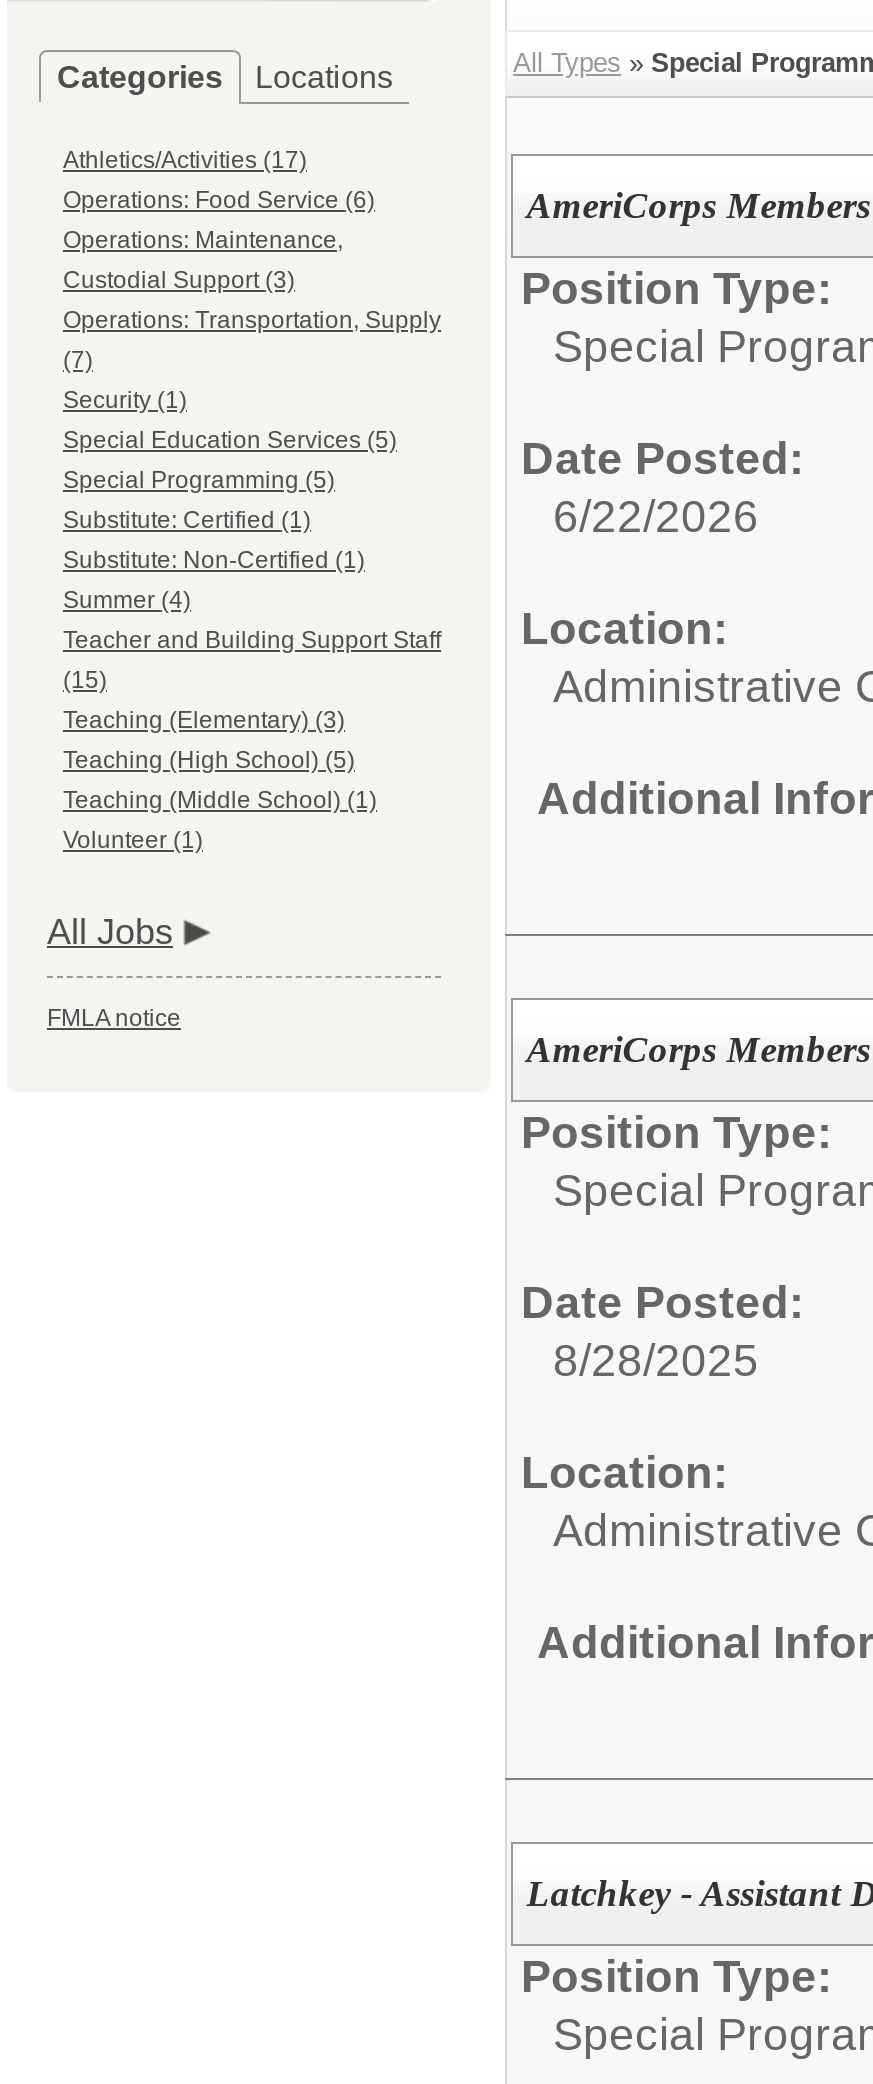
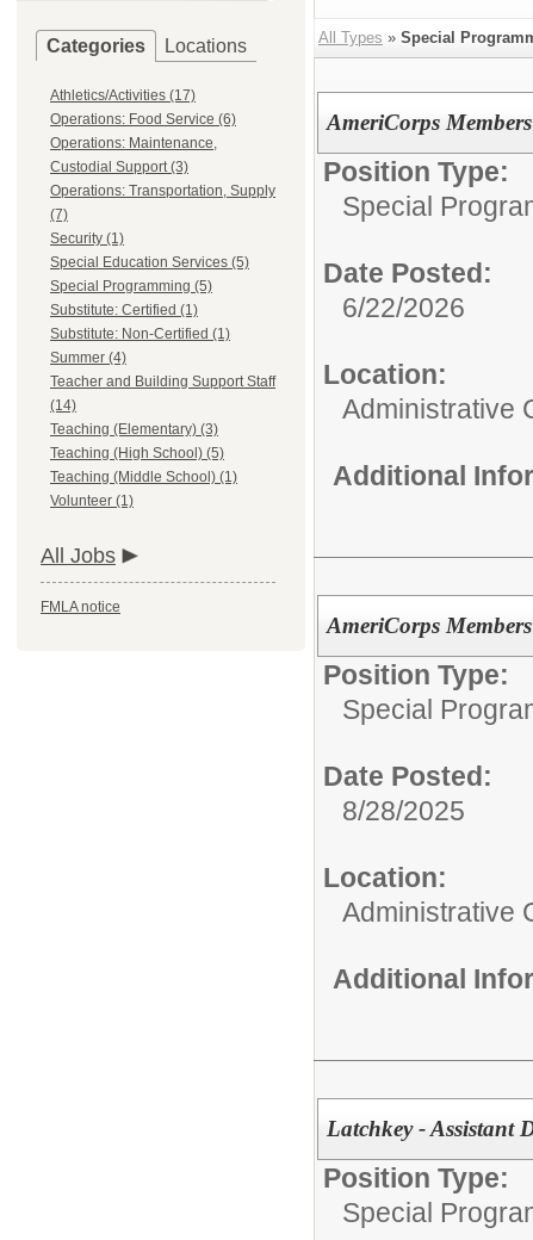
[63,666,107,694] (15) -> [50,397,76,414] (14)

